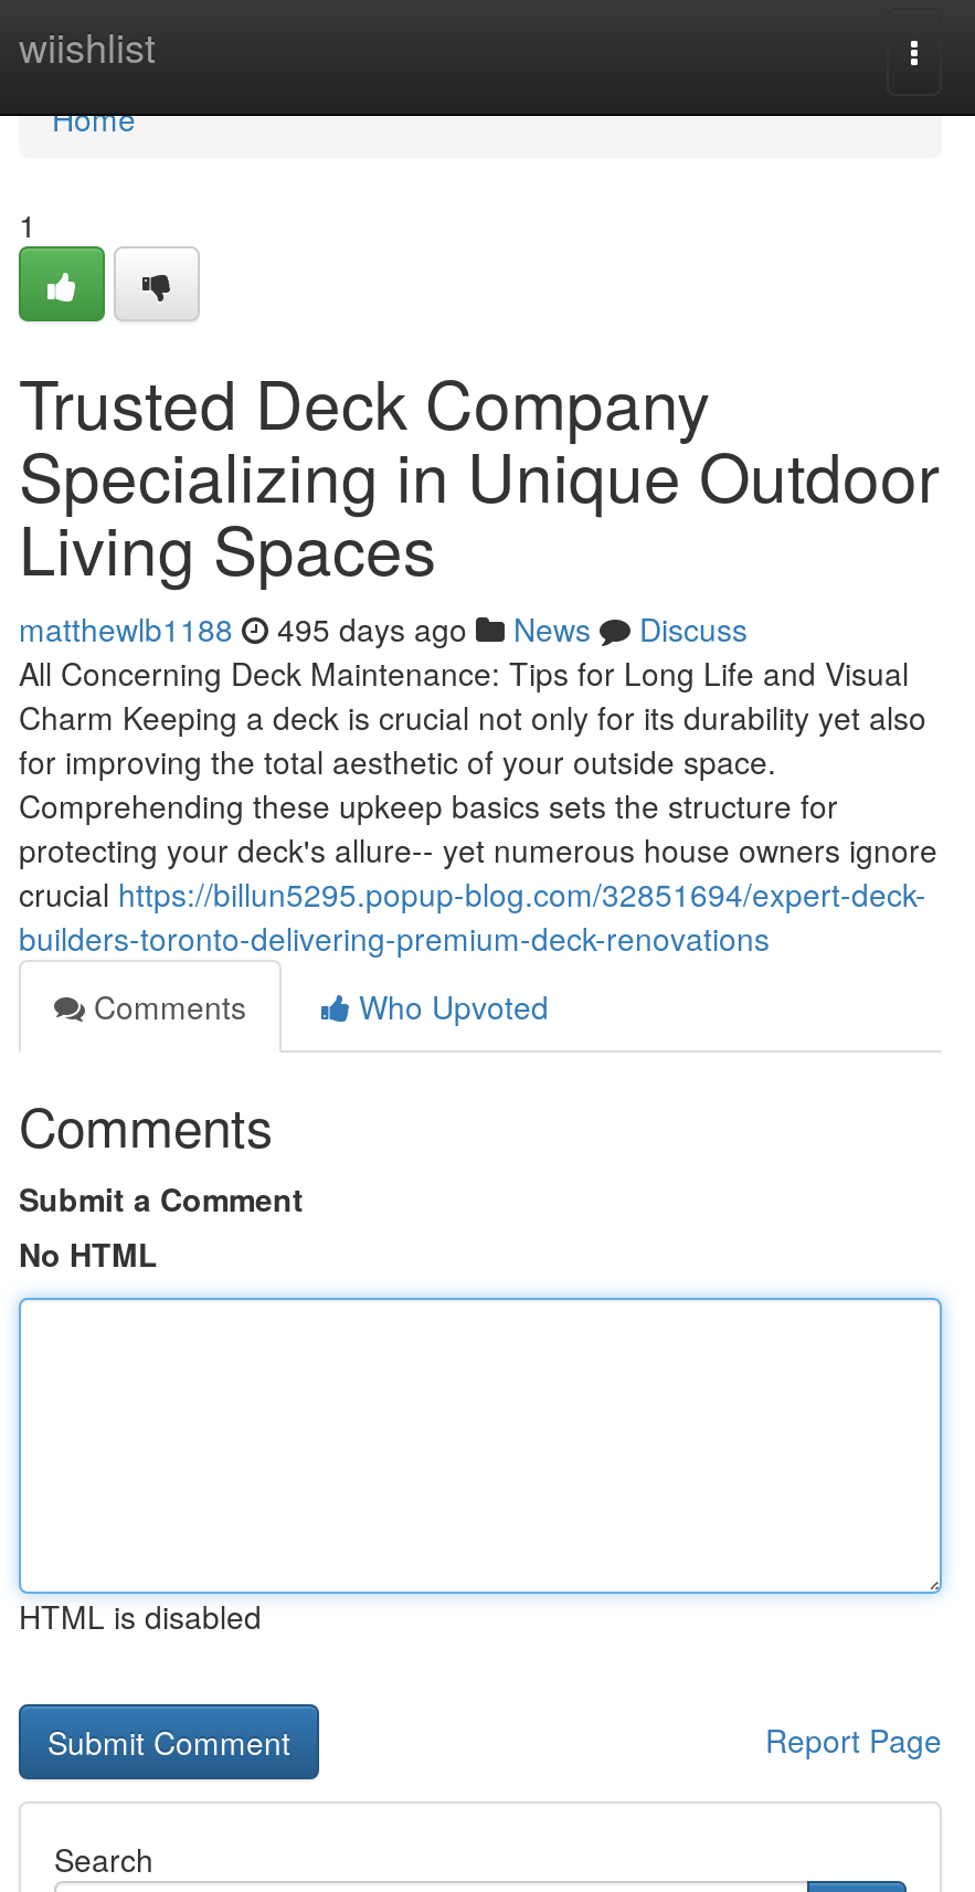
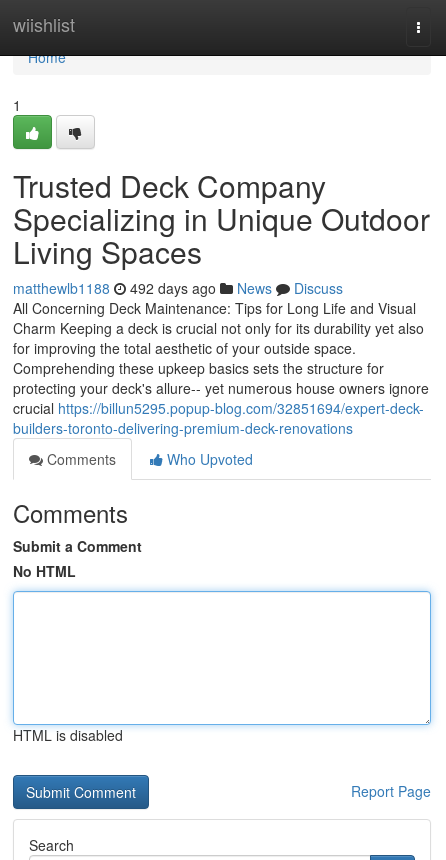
[19,606,748,651] matthewlb1188 495 days ago News Discuss -> [13,278,343,298] matthewlb1188 492 days ago News Discuss

